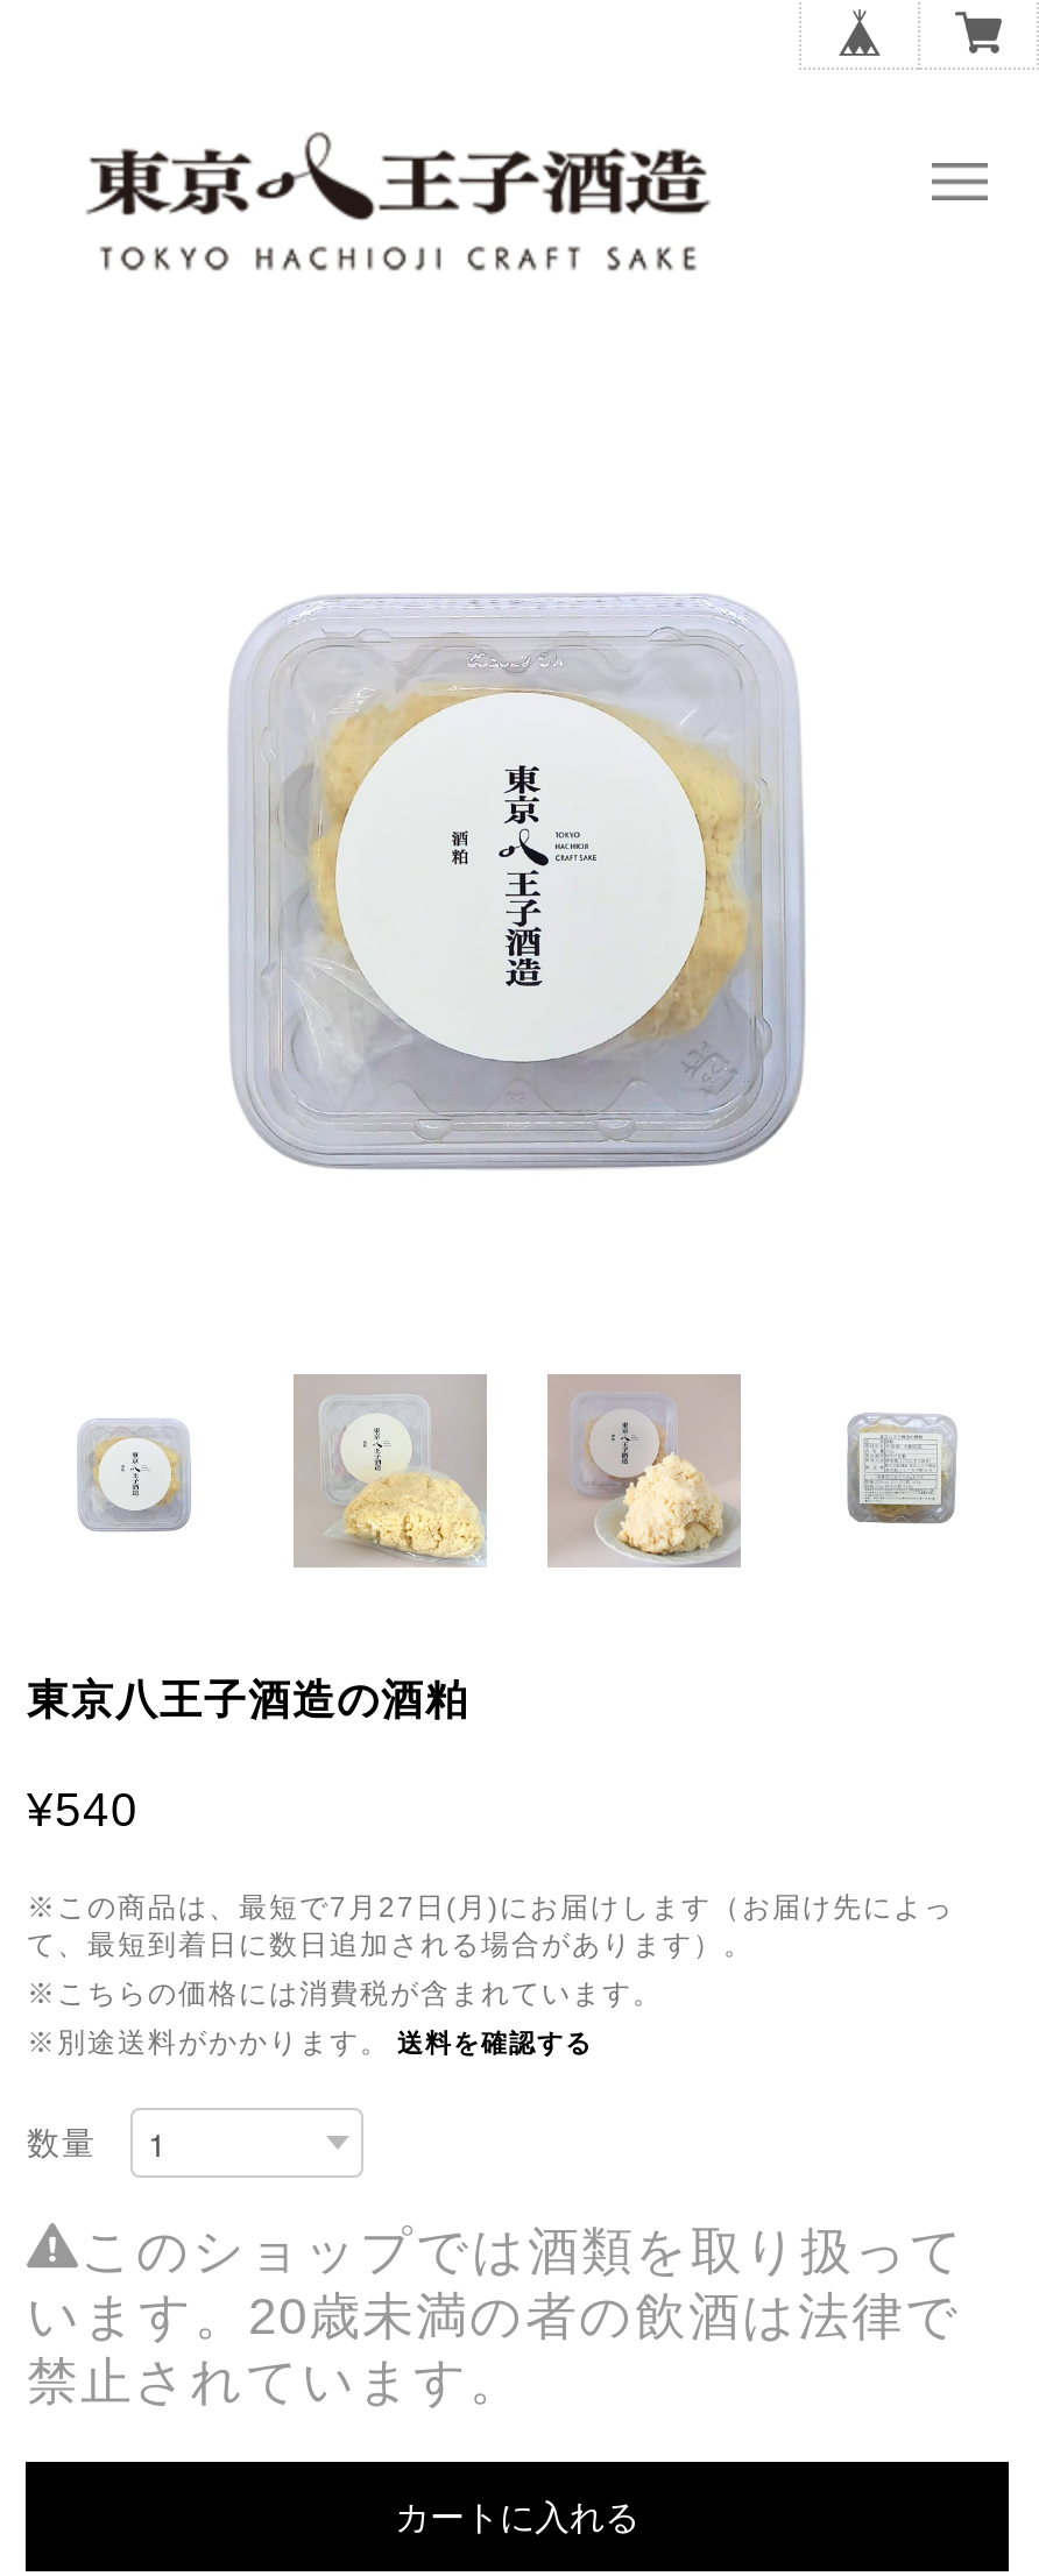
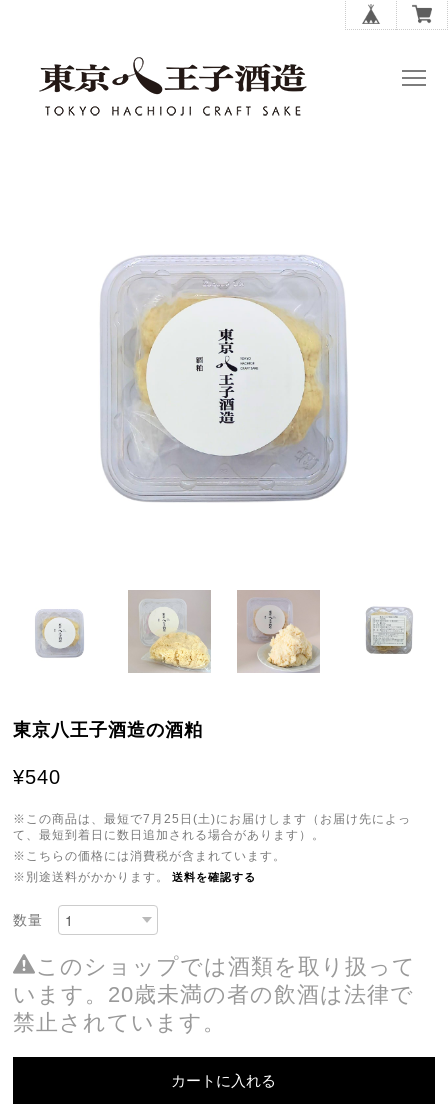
[27,1891,954,1924] ※この商品は、最短で7月27日(月)にお届けします（お届け先によっ -> [13,812,411,826] ※この商品は、最短で7月25日(土)にお届けします（お届け先によっ

